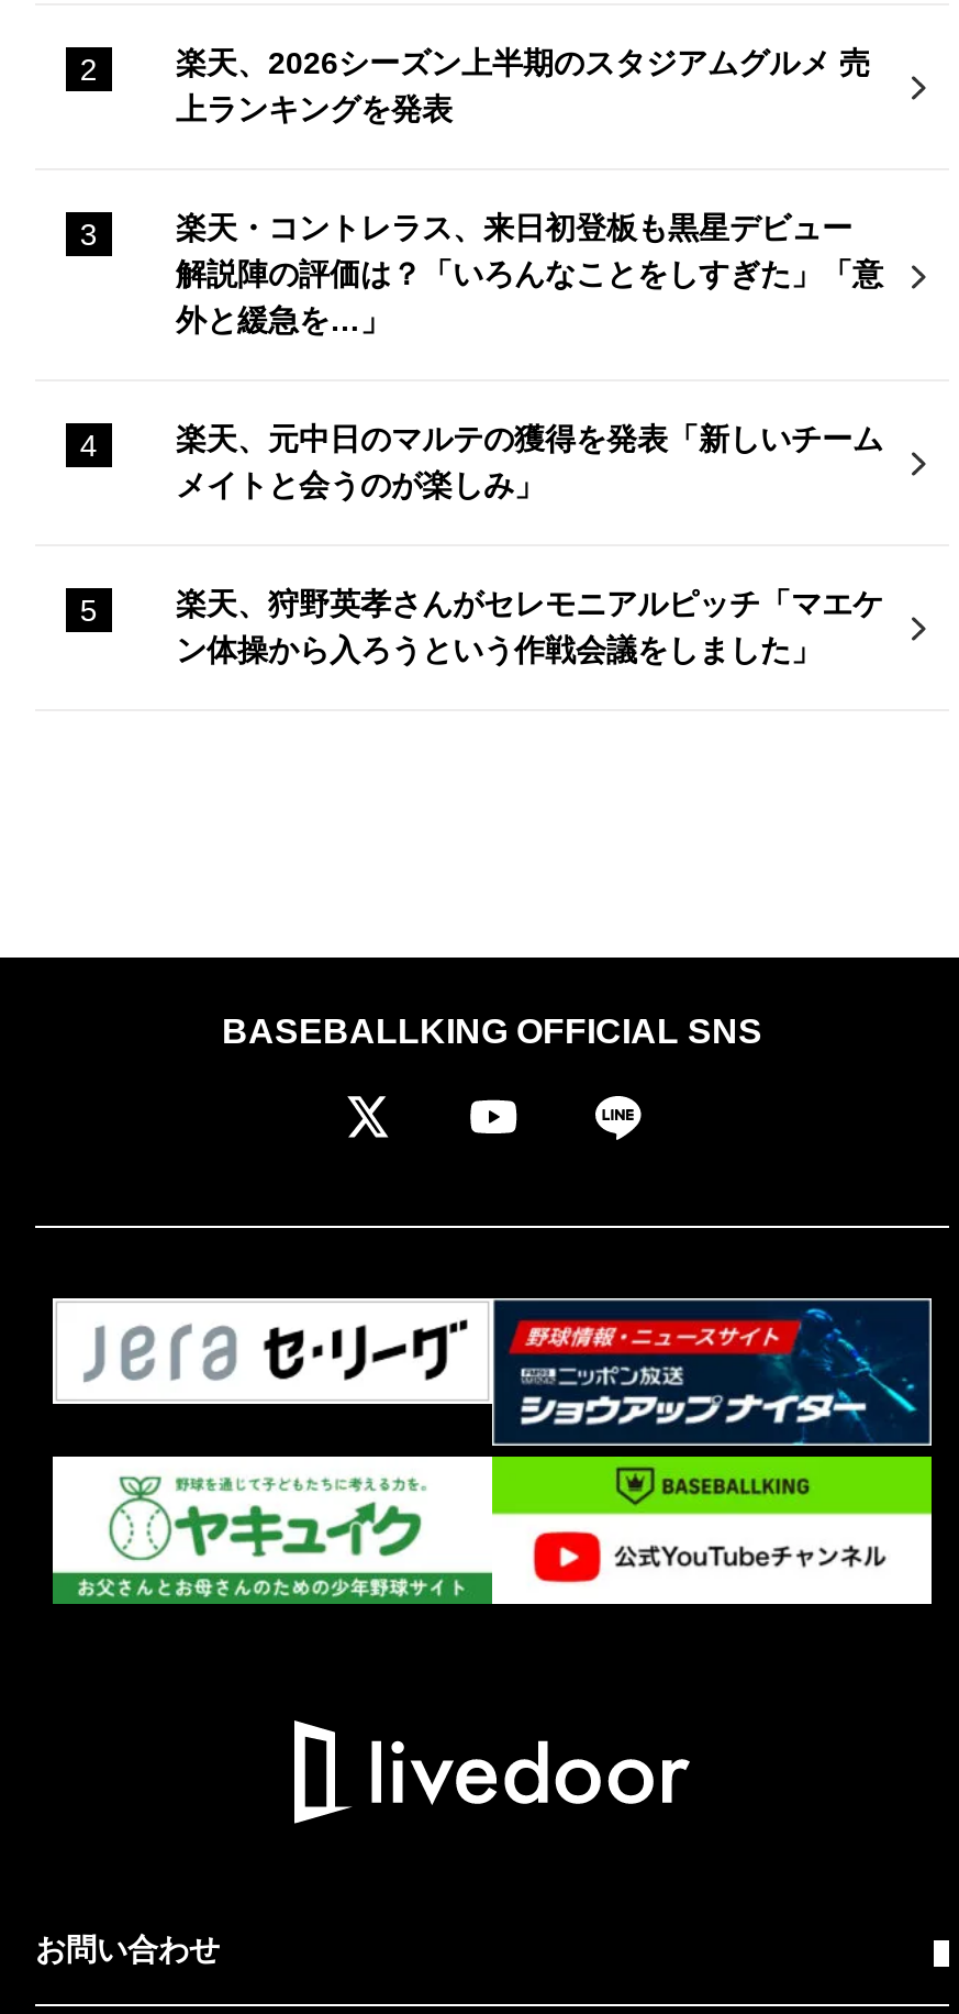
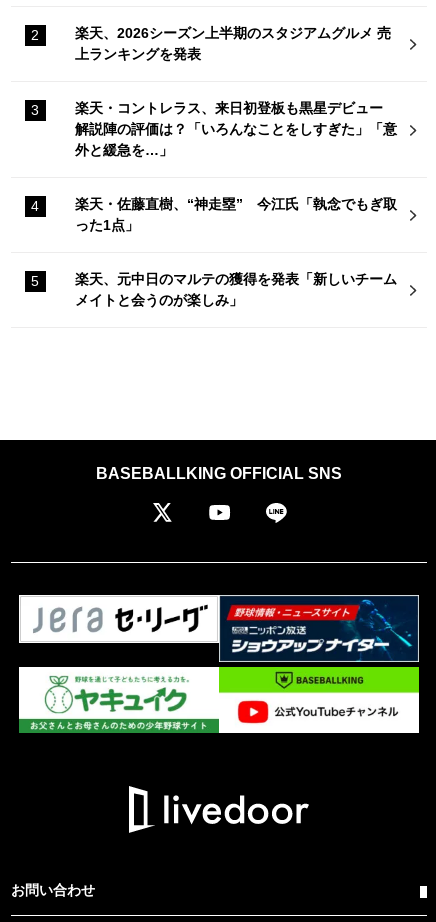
none -> [75,196,397,233] 楽天・佐藤直樹、“神走塁” 今江氏「執念でもぎ取 | った1点」
moved [176,422,883,503] -> [75,271,397,308]: 楽天、元中日のマルテの獲得を発表「新しいチーム | メイトと会うのが楽しみ」
[176,587,883,668] 楽天、狩野英孝さんがセレモニアルピッチ「マエケ | ン体操から入ろうという作戦会議をしました」 -> none

